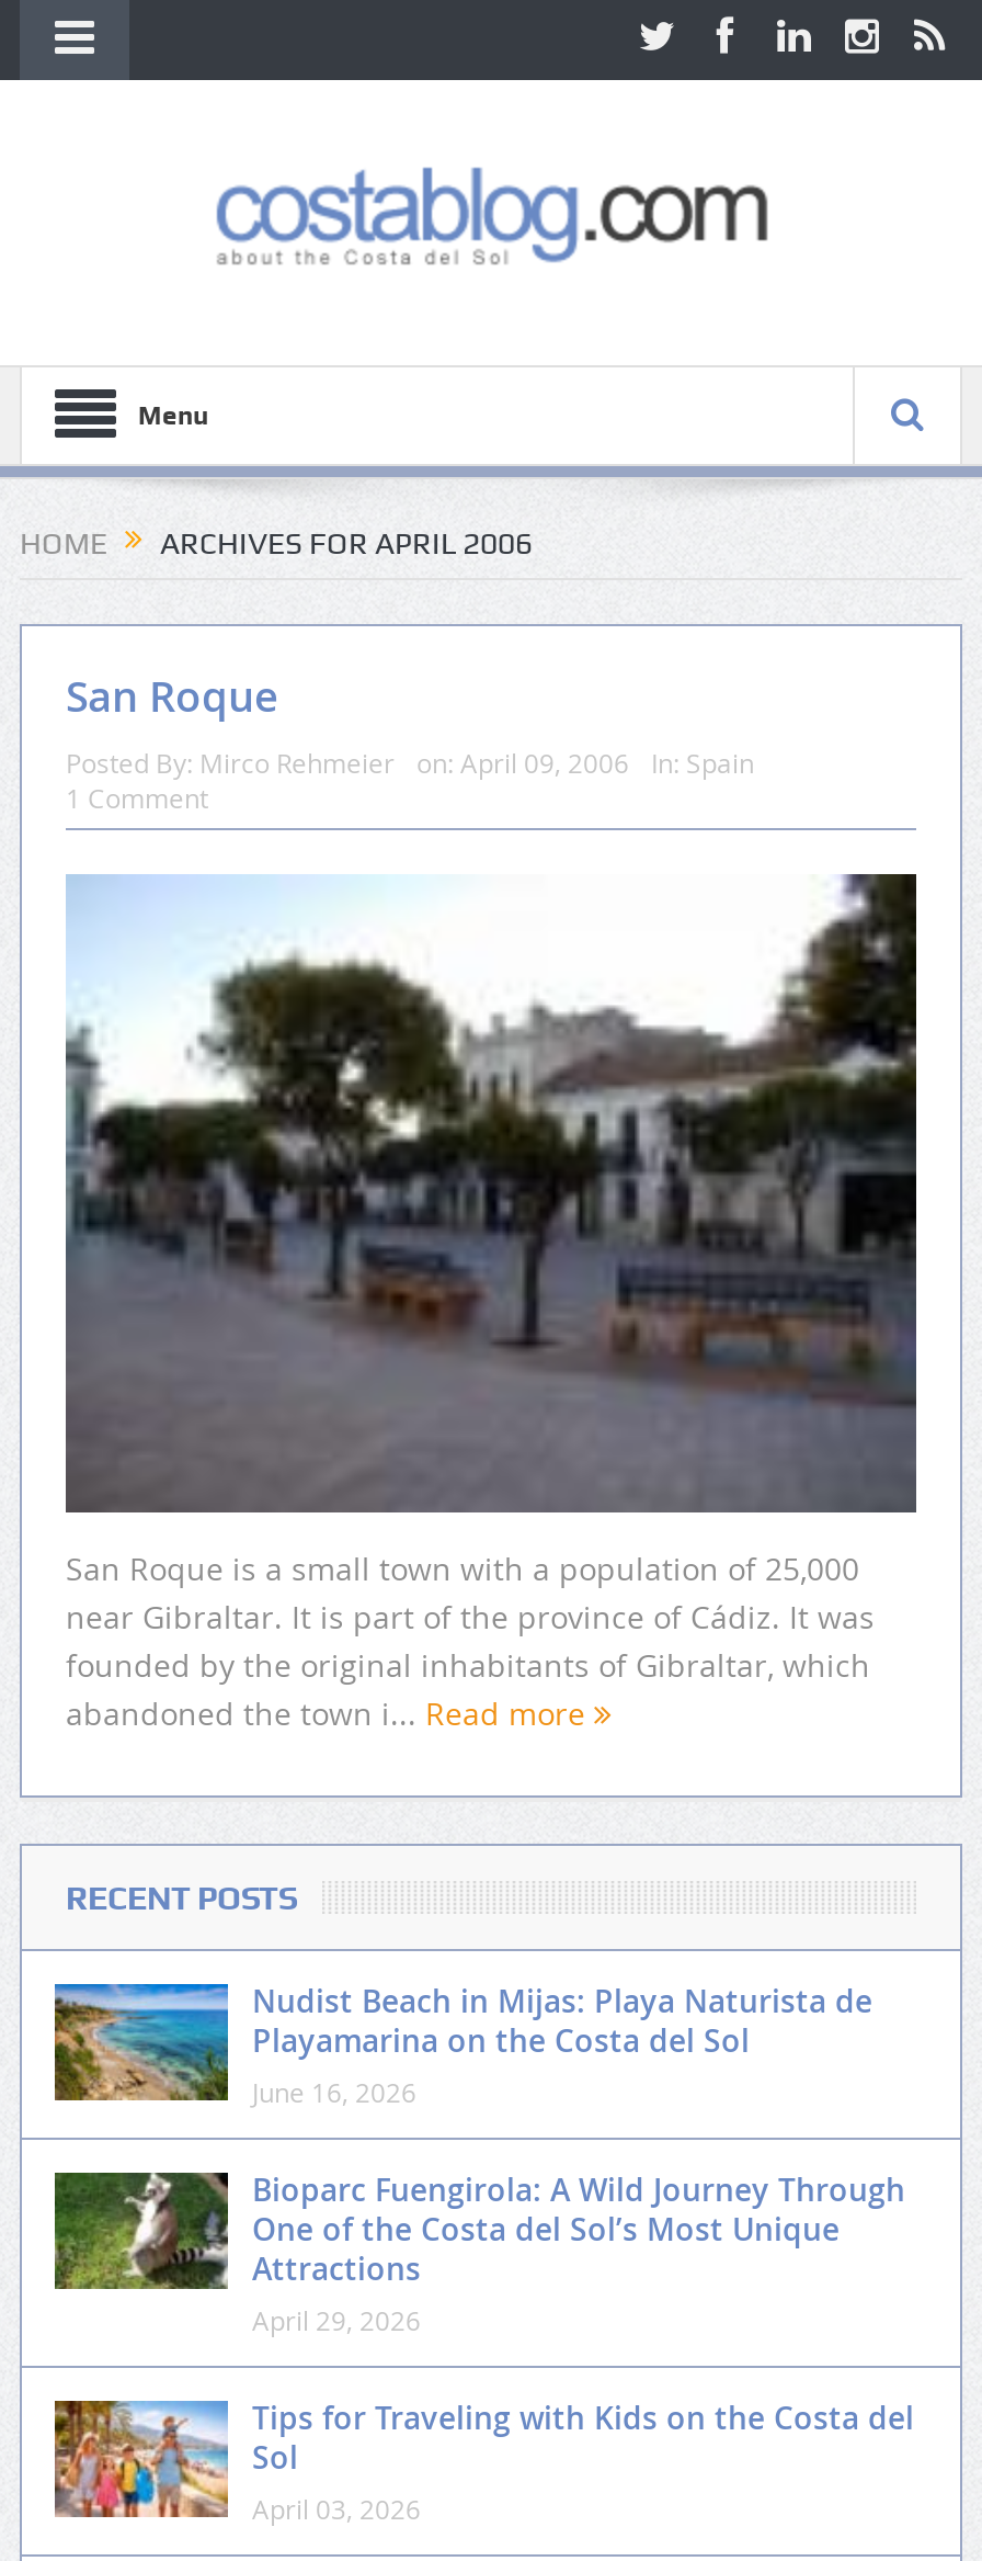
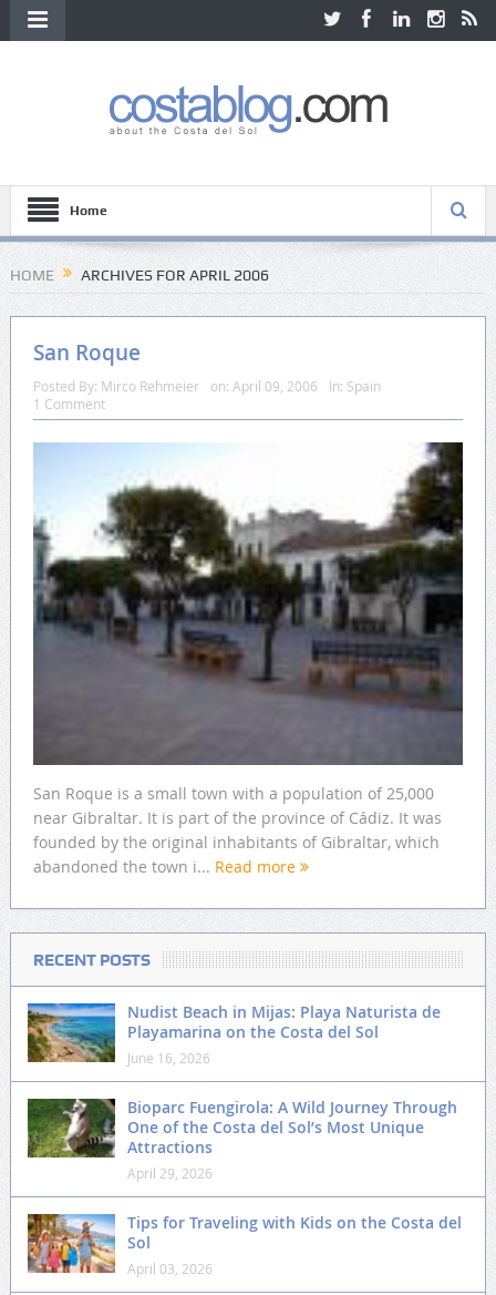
[138,400,208,431] Menu -> [70,203,107,218] Home

